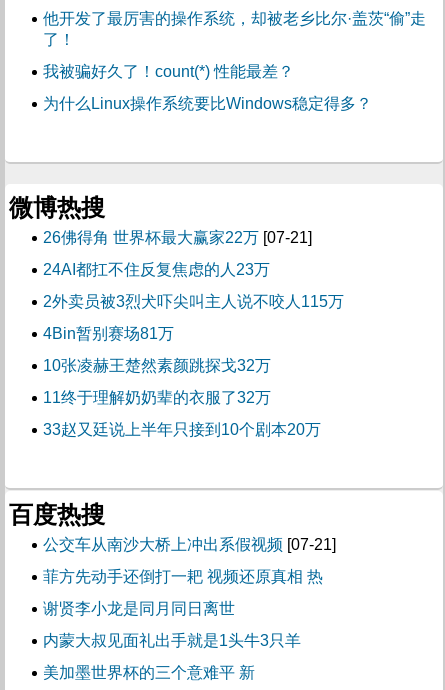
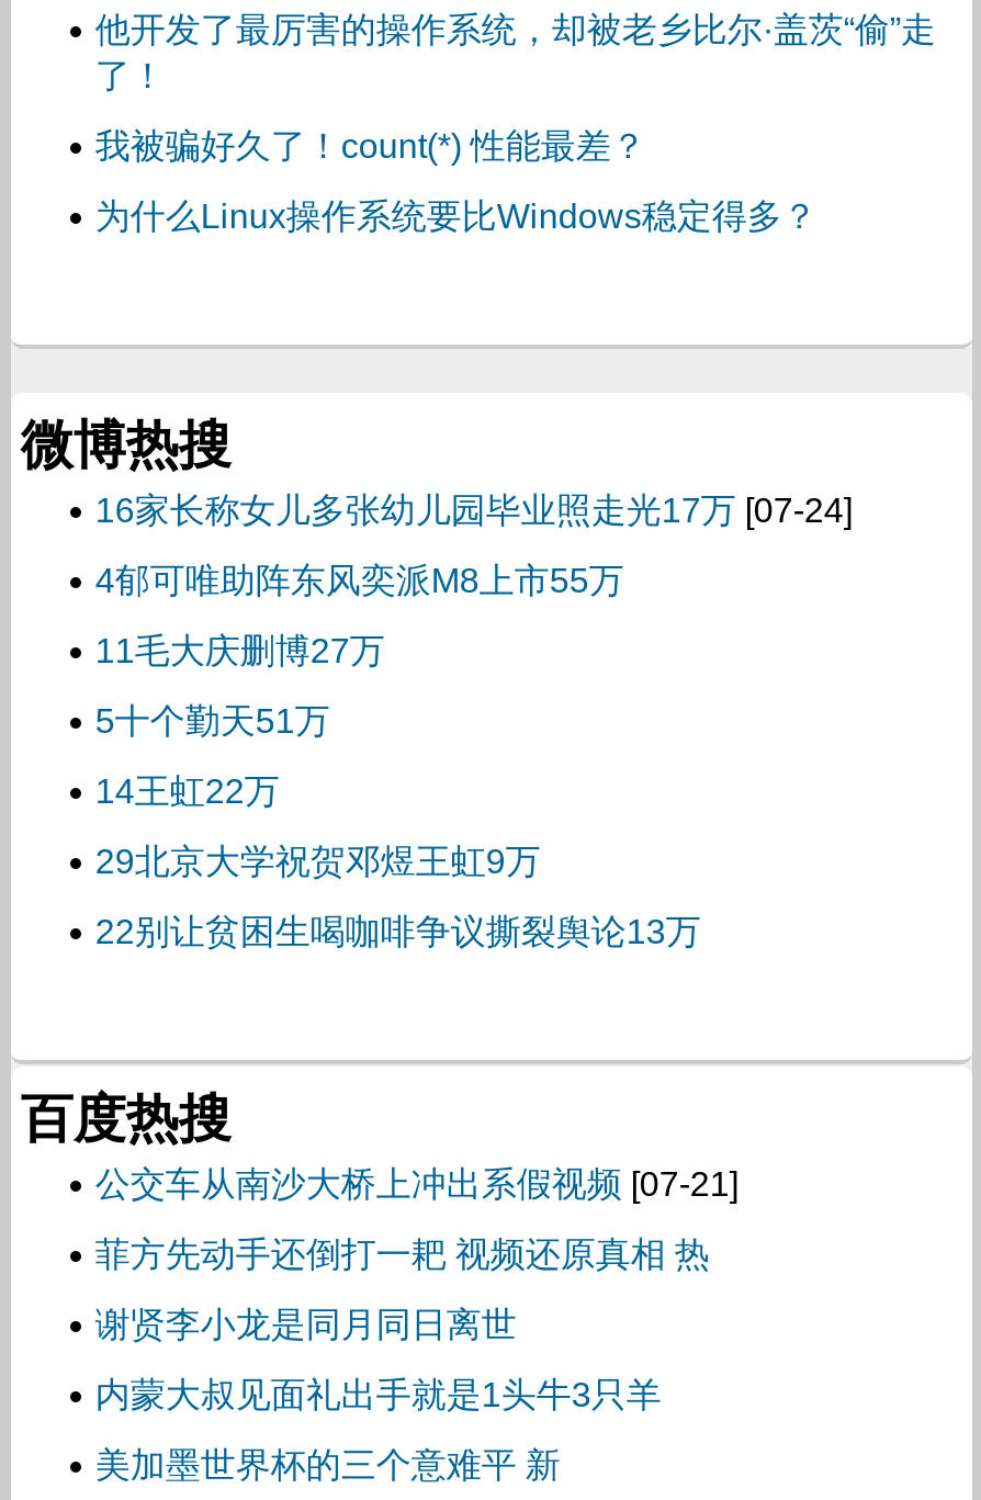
[43,229,312,246] 26佛得角 世界杯最大赢家22万[07-21] -> [95,492,852,529] 16家长称女儿多张幼儿园毕业照走光17万[07-24]
[43,261,270,278] 24AI都扛不住反复焦虑的人23万 -> [95,562,624,599] 4郁可唯助阵东风奕派M8上市55万
[43,293,344,310] 2外卖员被3烈犬吓尖叫主人说不咬人115万 -> [95,632,385,669] 11毛大庆删博27万
[43,325,174,342] 4Bin暂别赛场81万 -> [95,702,330,740] 5十个勤天51万
[43,357,271,374] 10张凌赫王楚然素颜跳探戈32万 -> [95,772,280,810] 14王虹22万
[43,389,271,406] 11终于理解奶奶辈的衣服了32万 -> [95,843,541,880] 29北京大学祝贺邓煜王虹9万
[43,421,321,438] 33赵又廷说上半年只接到10个剧本20万 -> [95,913,701,950] 22别让贫困生喝咖啡争议撕裂舆论13万

